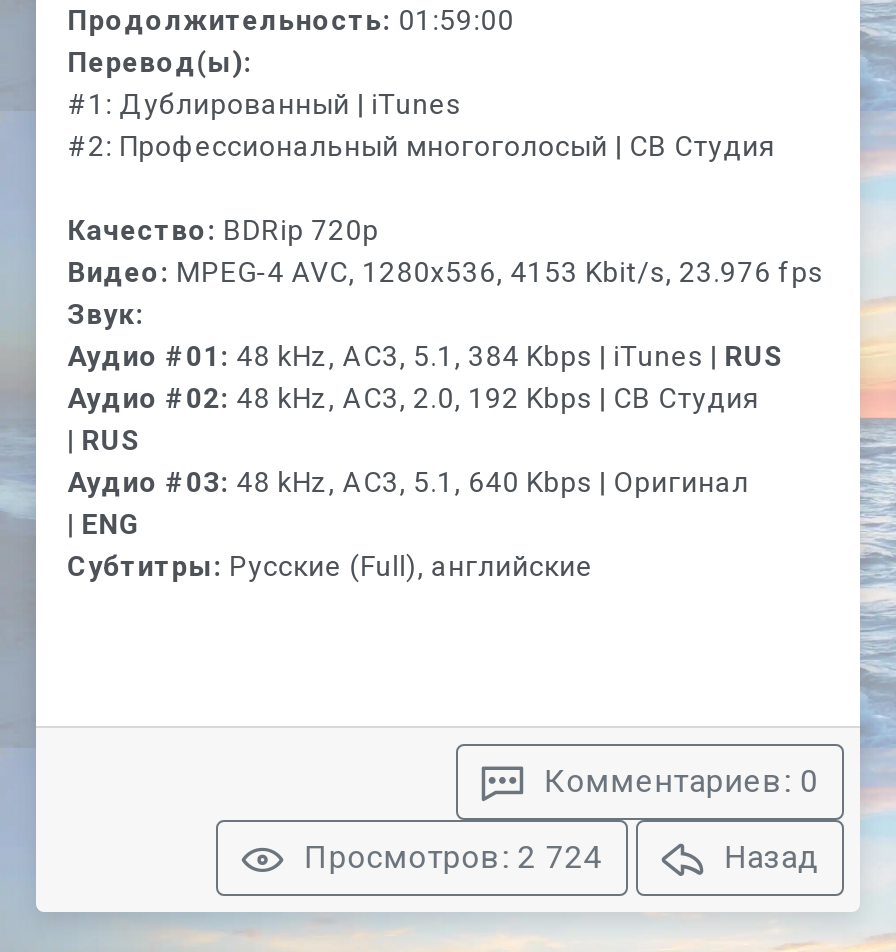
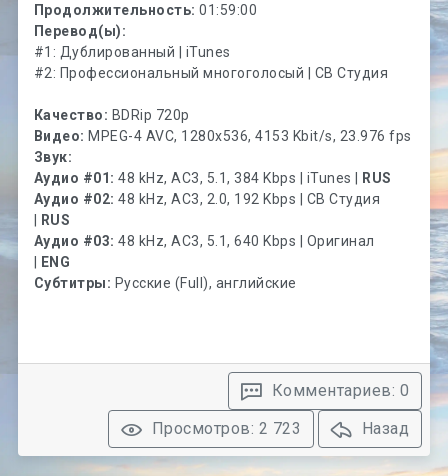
[295,838,603,876] Просмотров: 2 724 -> [147,419,301,438] Просмотров: 2 723

